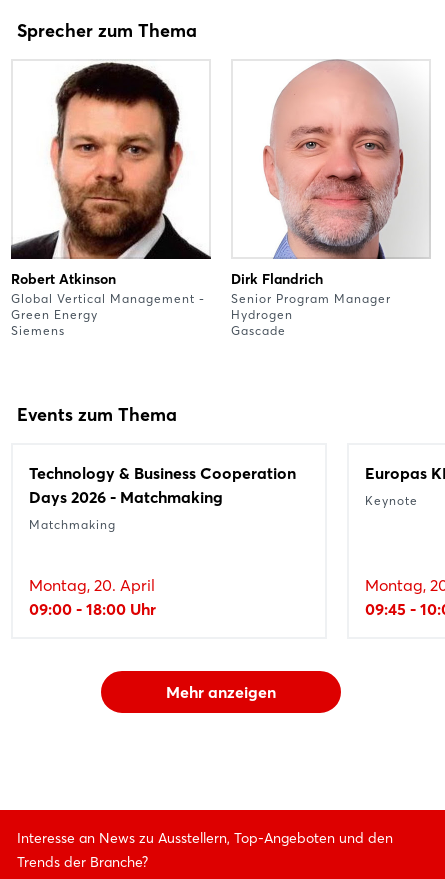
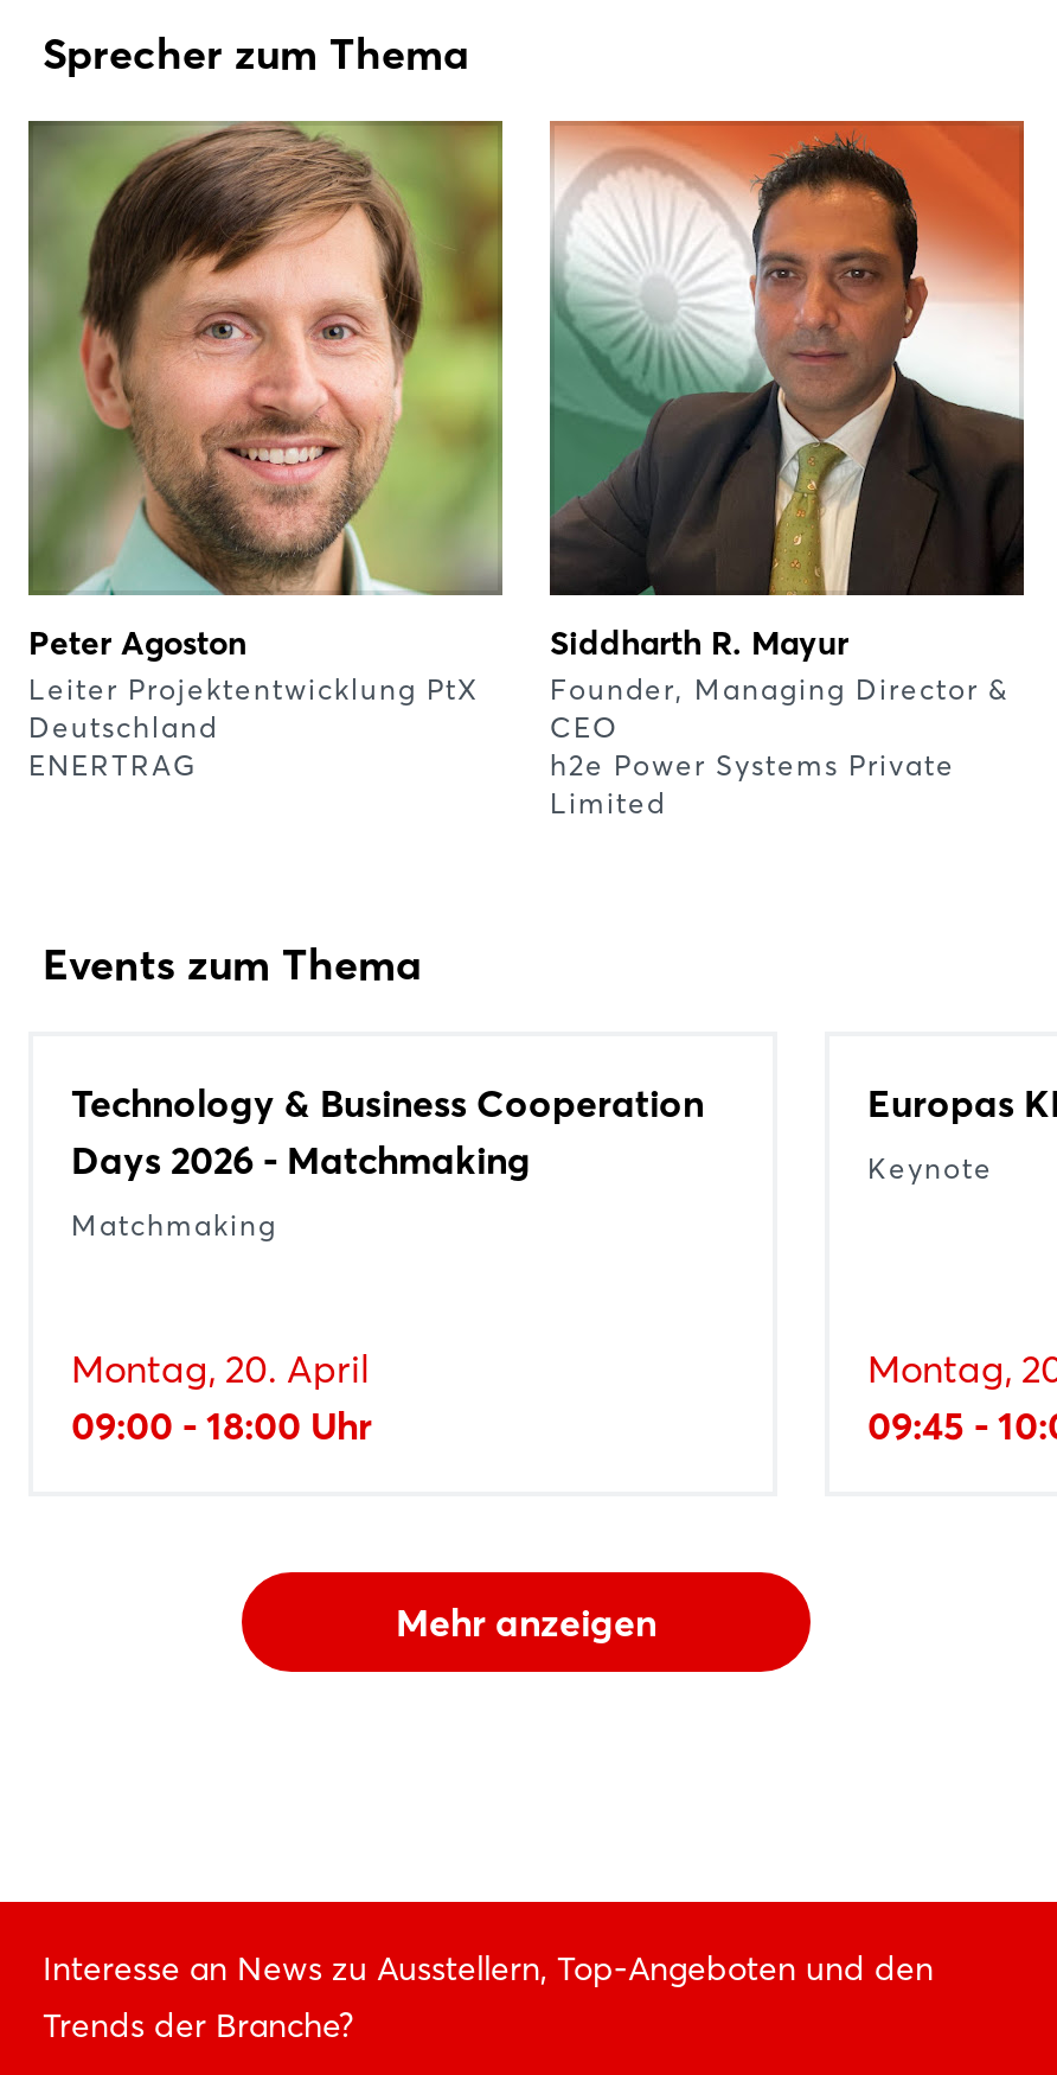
[11,59,211,337] [image] | Robert Atkinson | Global Vertical Management - | Green Energy | Siemens -> [26,119,505,781] [image] | Peter Agoston | Leiter Projektentwicklung PtX | Deutschland | ENERTRAG
[231,59,431,337] [image] | Dirk Flandrich | Senior Program Manager | Hydrogen | Gascade -> [547,119,1026,819] [image] | Siddharth R. Mayur | Founder, Managing Director & | CEO | h2e Power Systems Private | Limited

